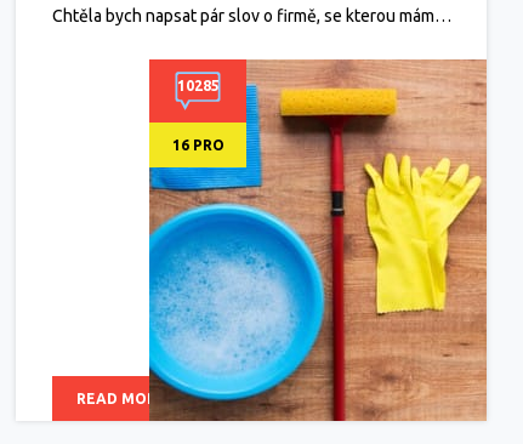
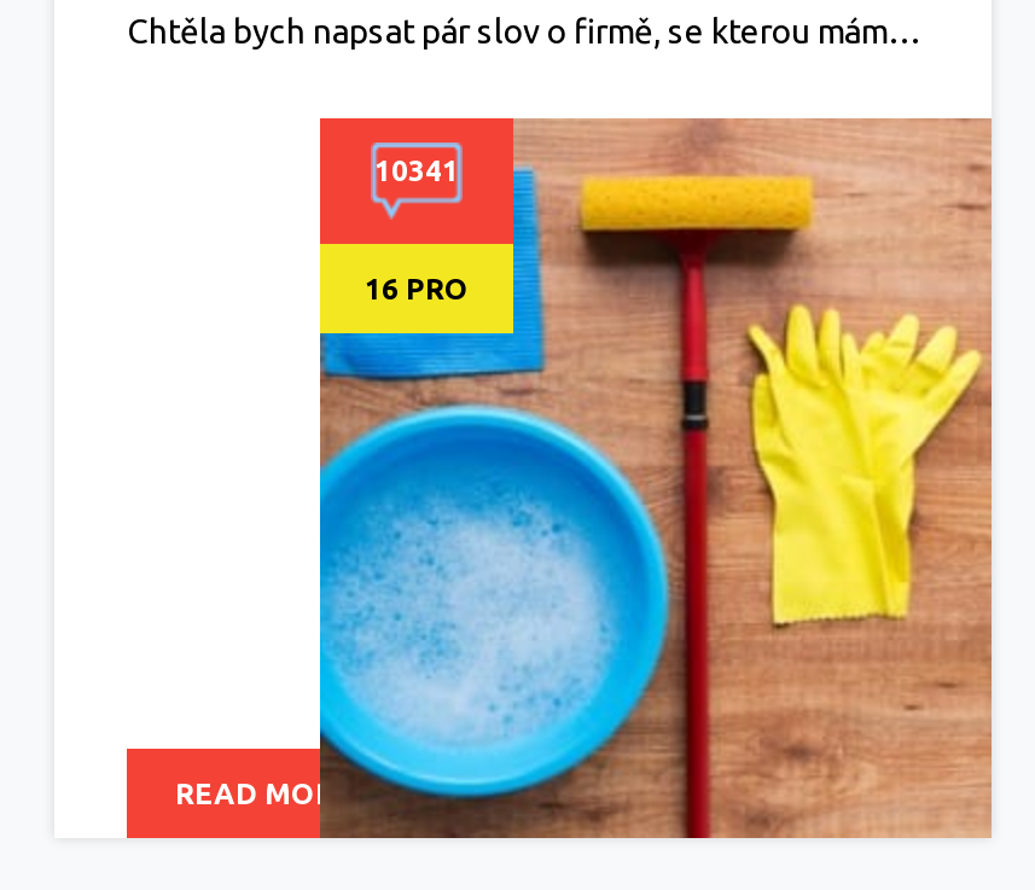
[177,78,219,94] 10285 -> [374,155,459,187] 10341

